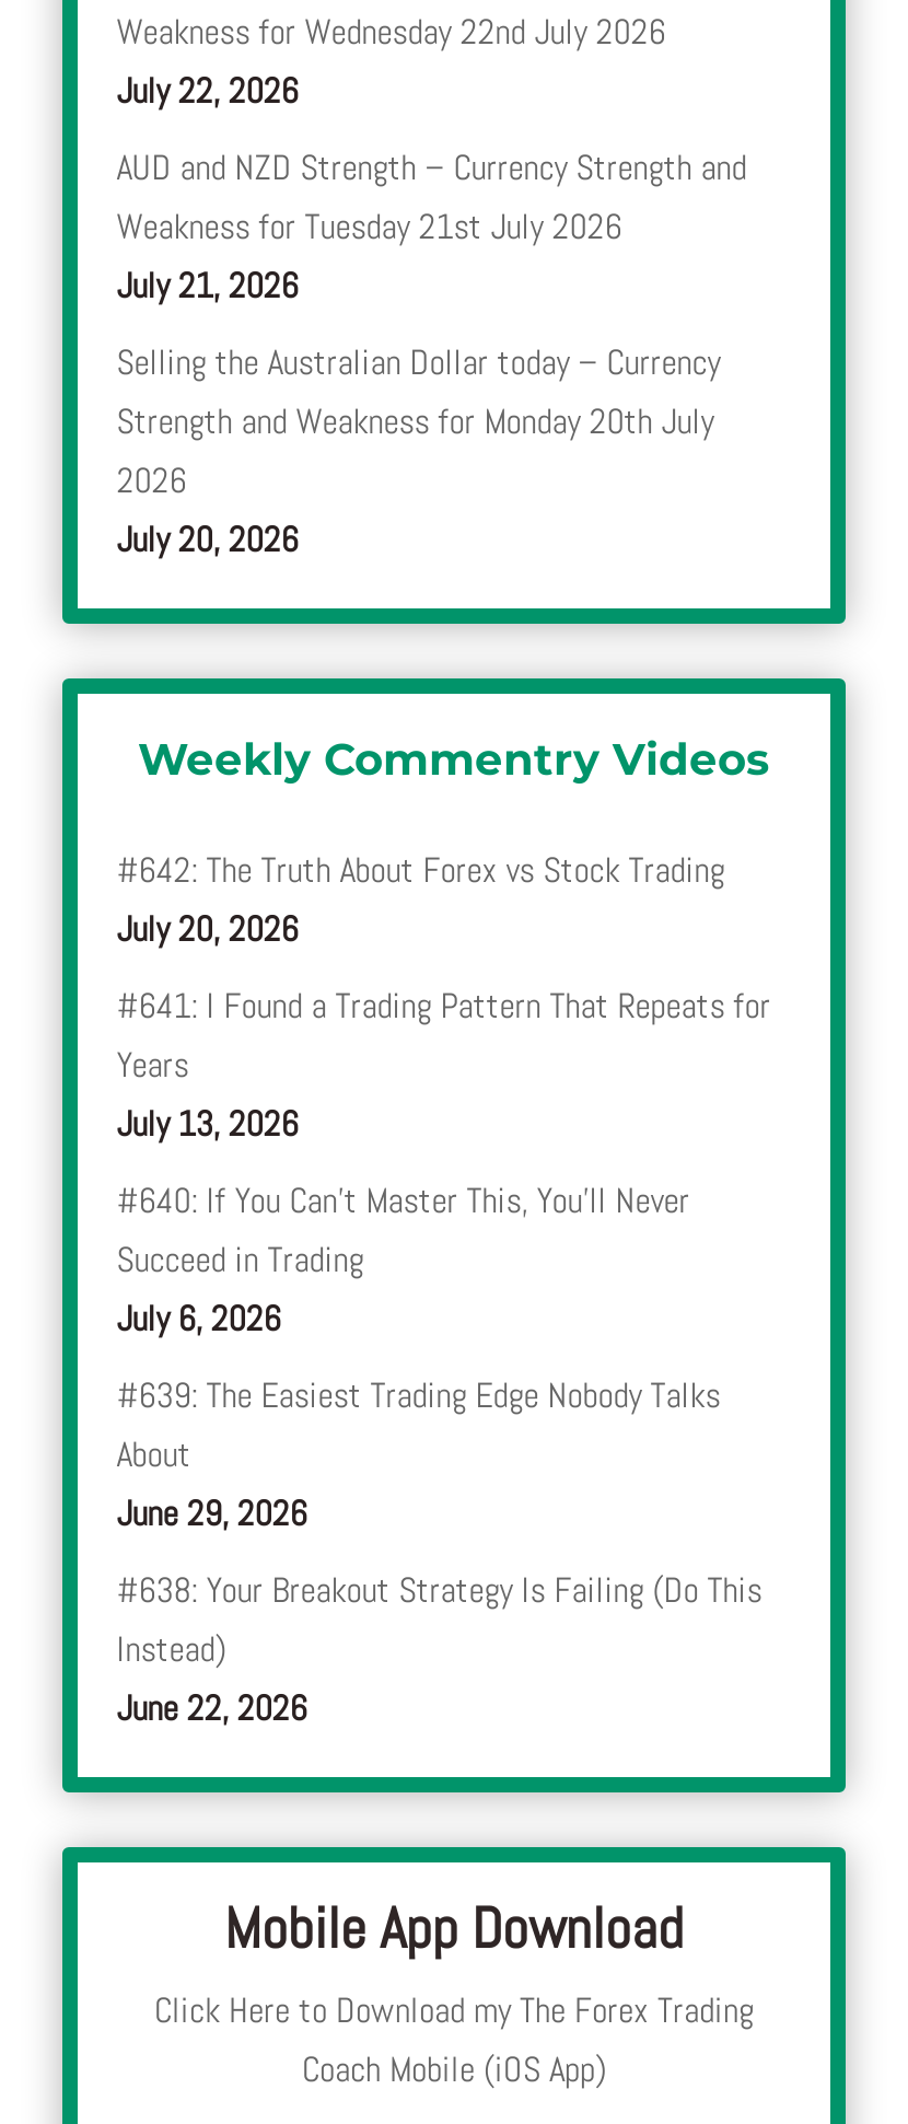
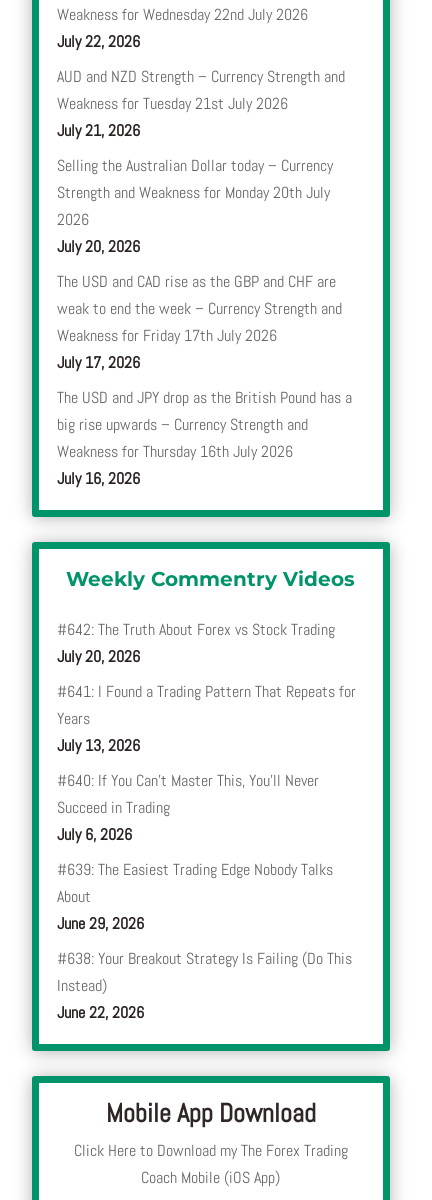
none -> [57,271,352,489] The USD and CAD rise as the GBP and CHF are | weak to end the week – Currency Strength and | Weakness for Friday 17th July 2026 | July 17, 2026 | The USD and JPY drop as the British Pound has a | big rise upwards – Currency Strength and | Weakness for Thursday 16th July 2026 | July 16, 2026

